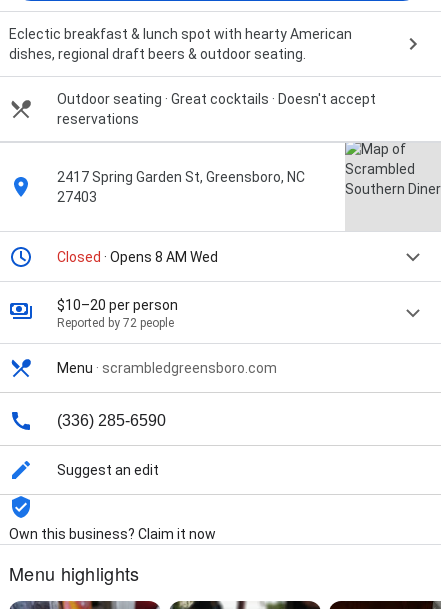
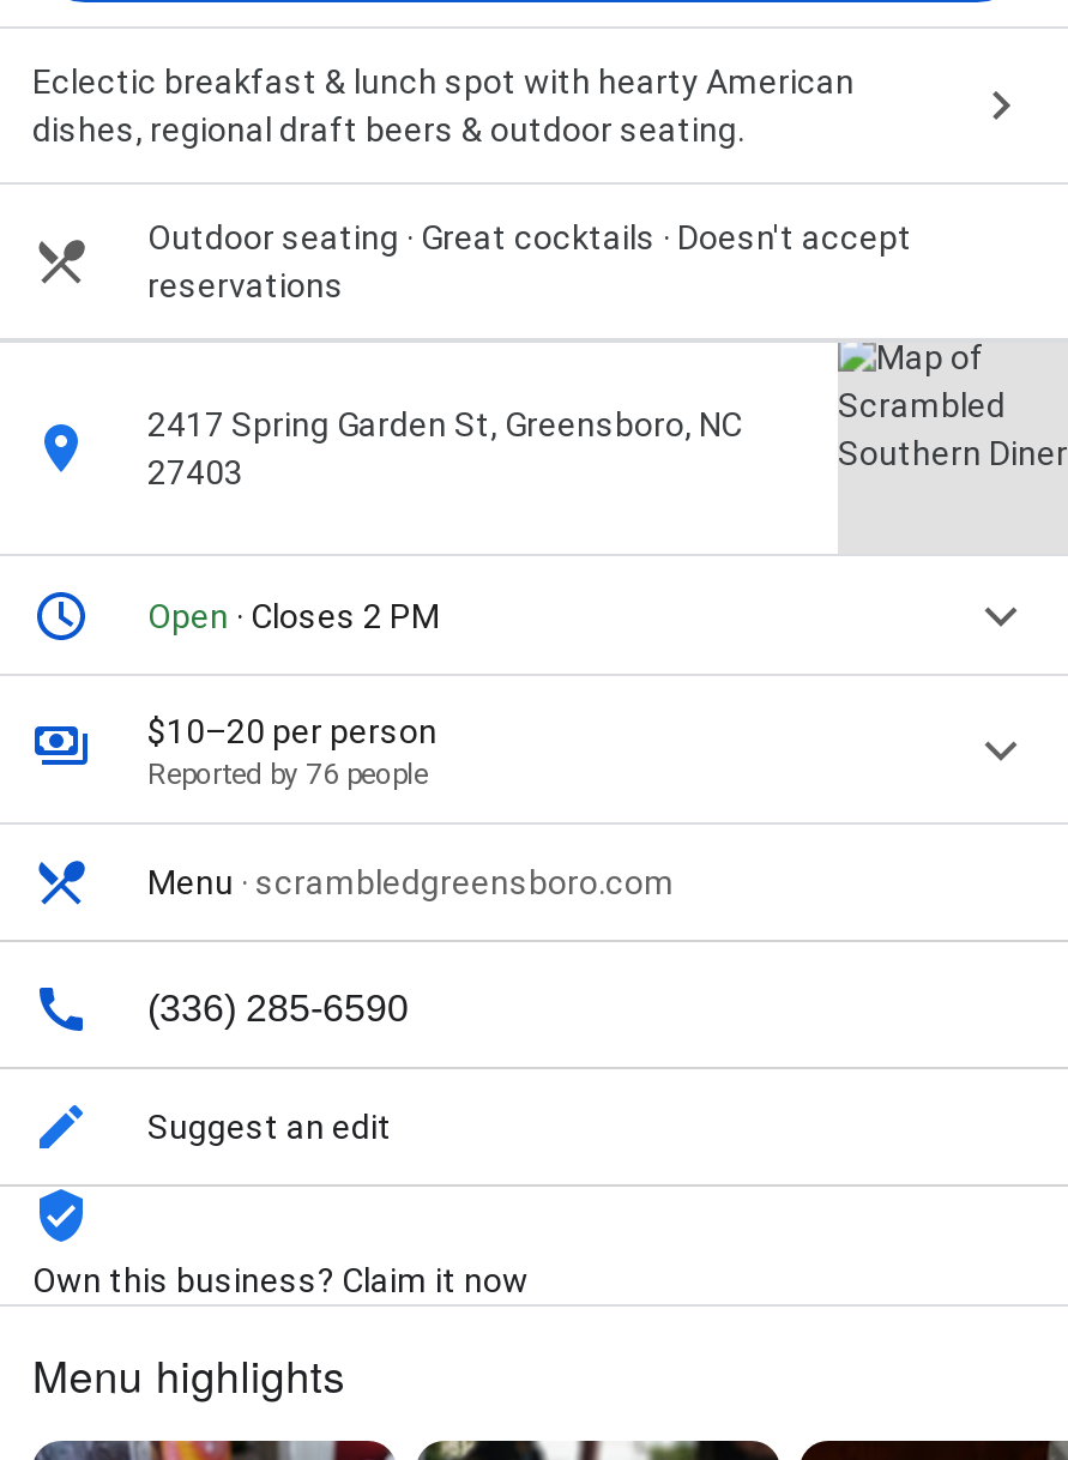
[57,249,218,265] Closed · Opens 8 AM Wed -> [147,597,440,636] Open · Closes 2 PM
[57,316,174,330] Reported by 72 people -> [147,758,428,792] Reported by 76 people

